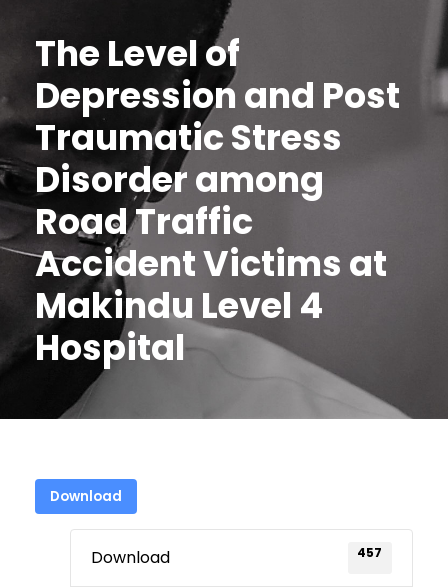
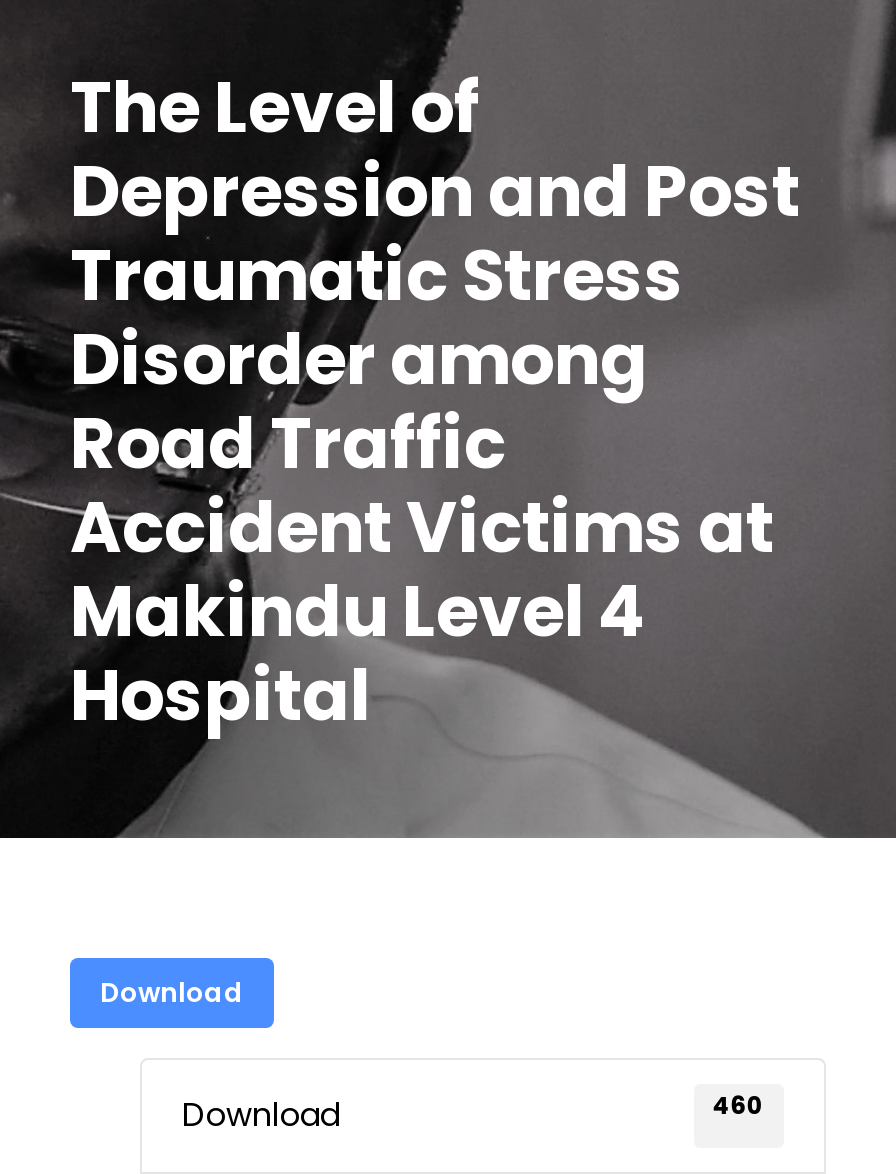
[357,544,382,561] 457 -> [713,1088,765,1122] 460

